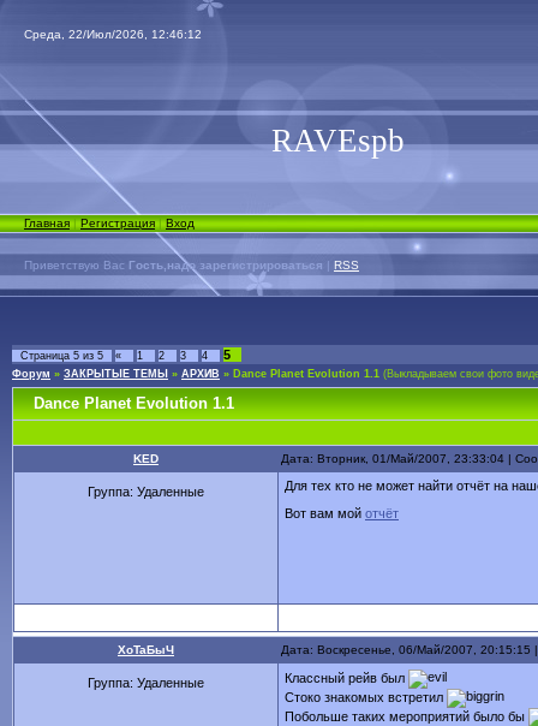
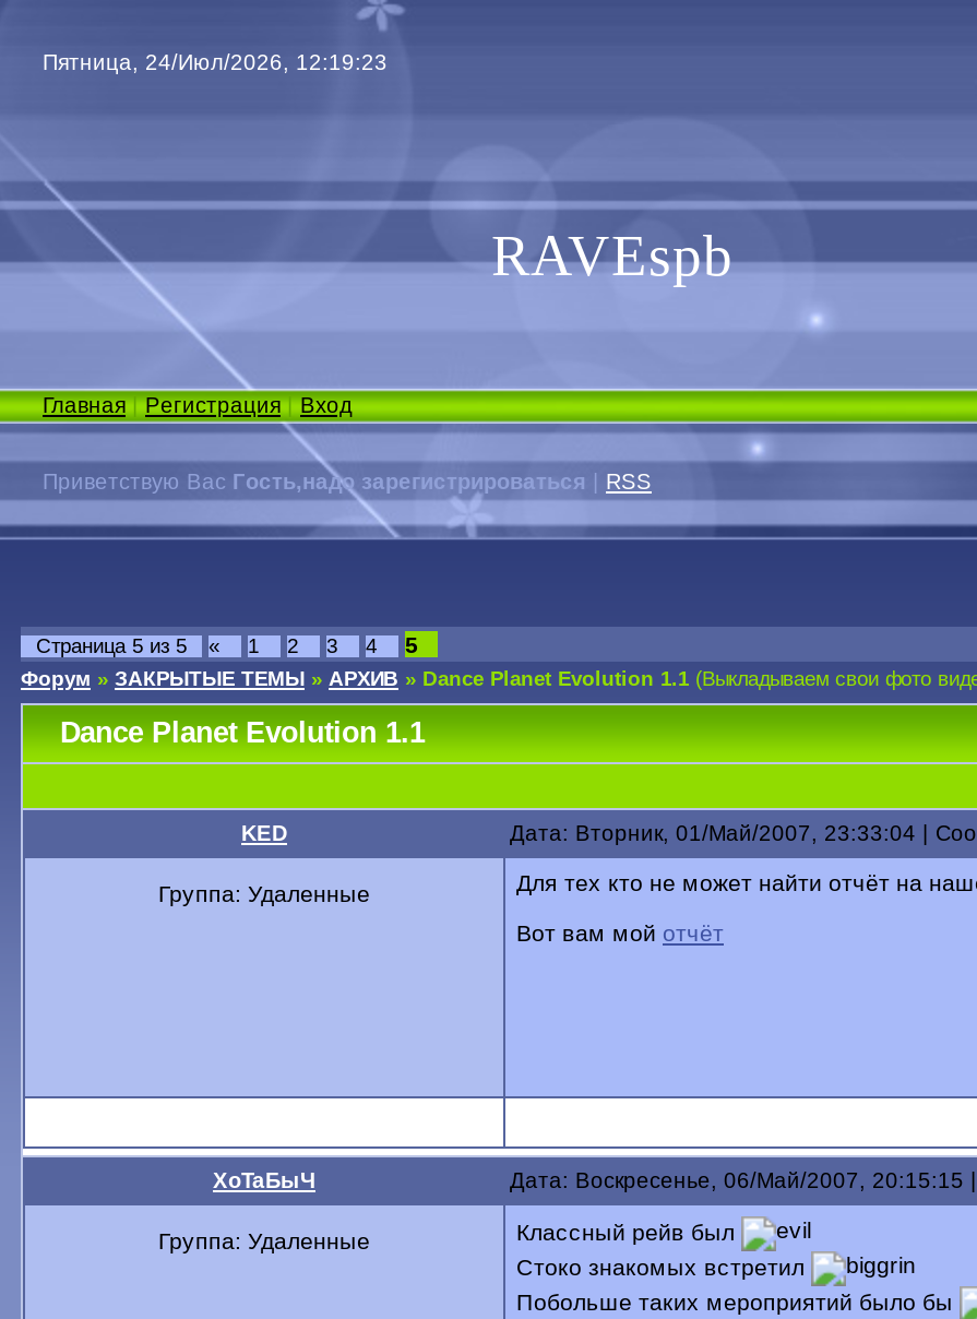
[24,28,202,41] Среда, 22/Июл/2026, 12:46:12 -> [43,50,388,74] Пятница, 24/Июл/2026, 12:19:23

